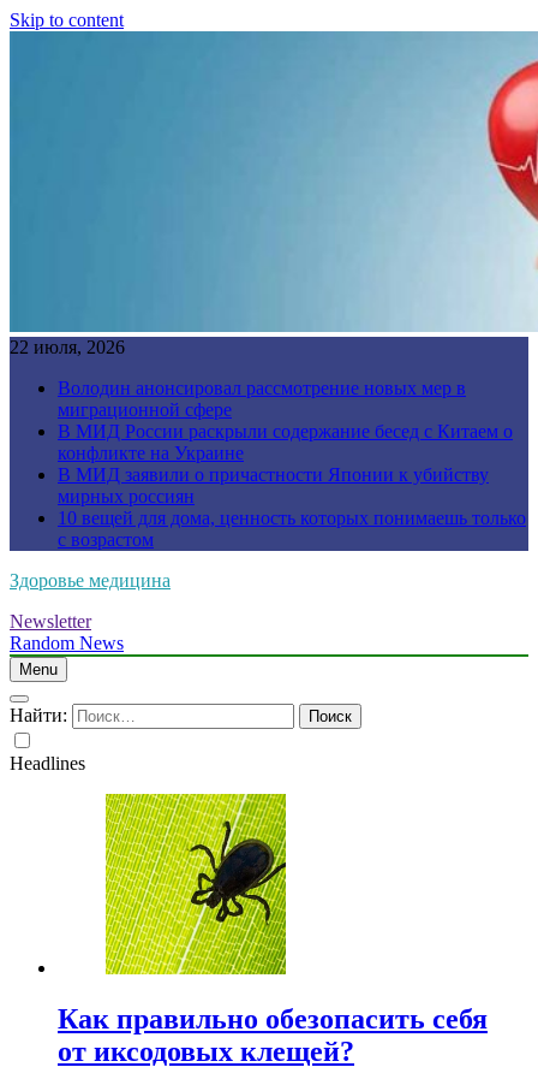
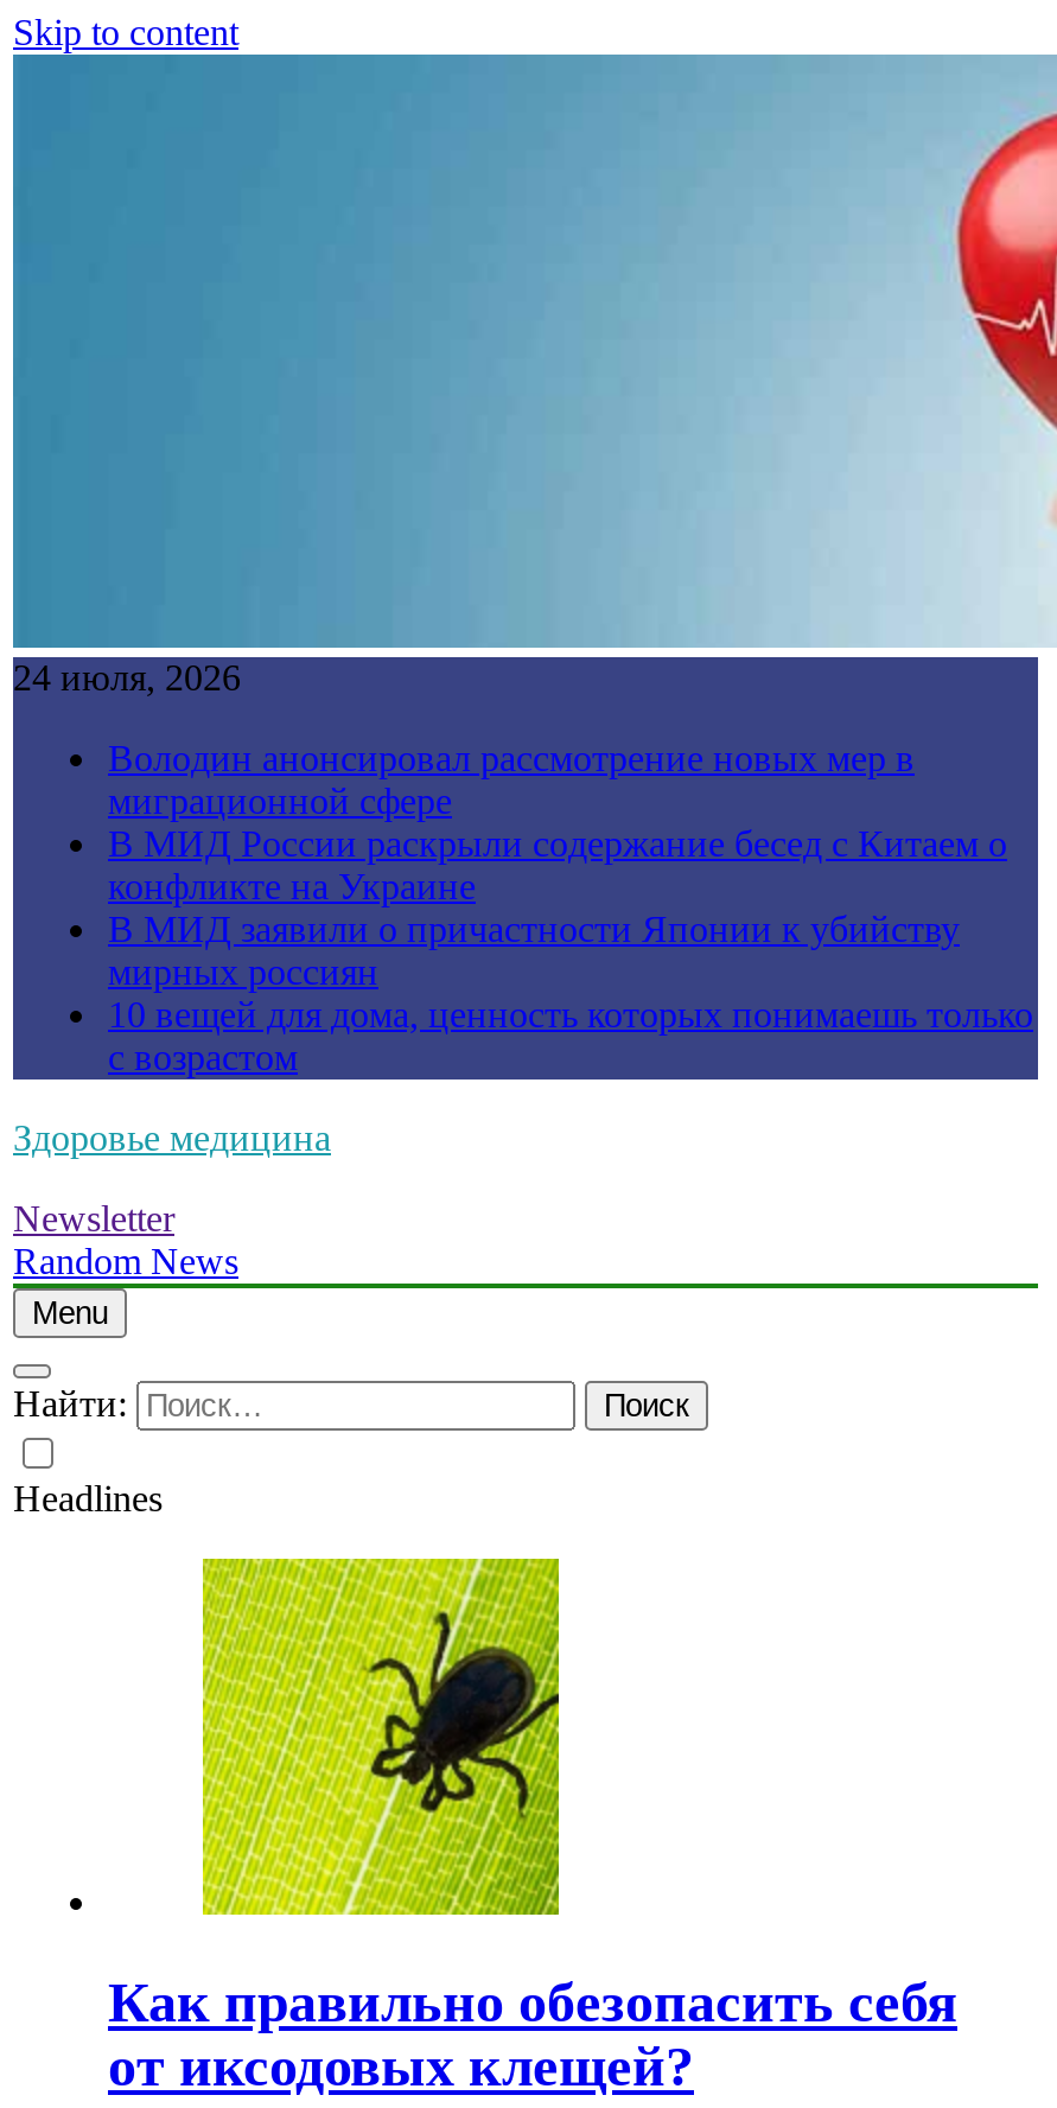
[10,337,125,357] 22 июля, 2026 -> [13,657,241,698] 24 июля, 2026

